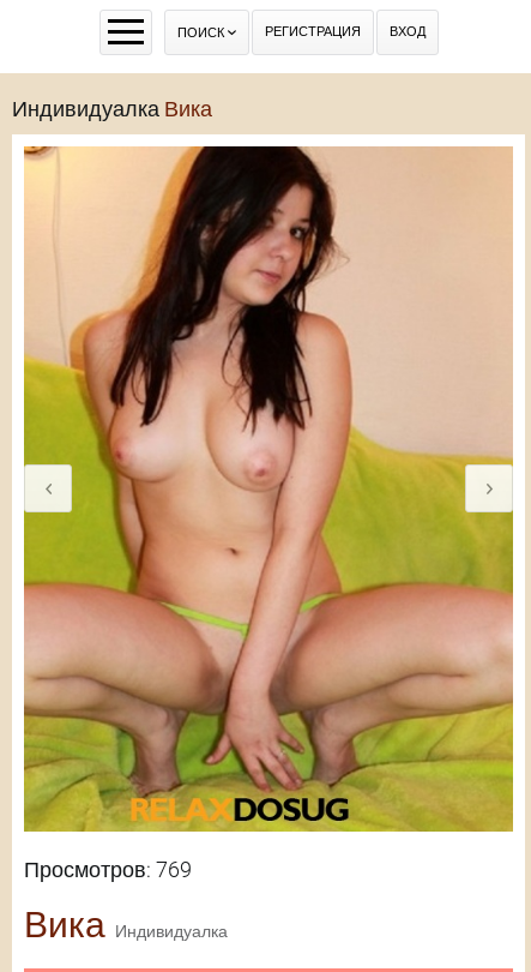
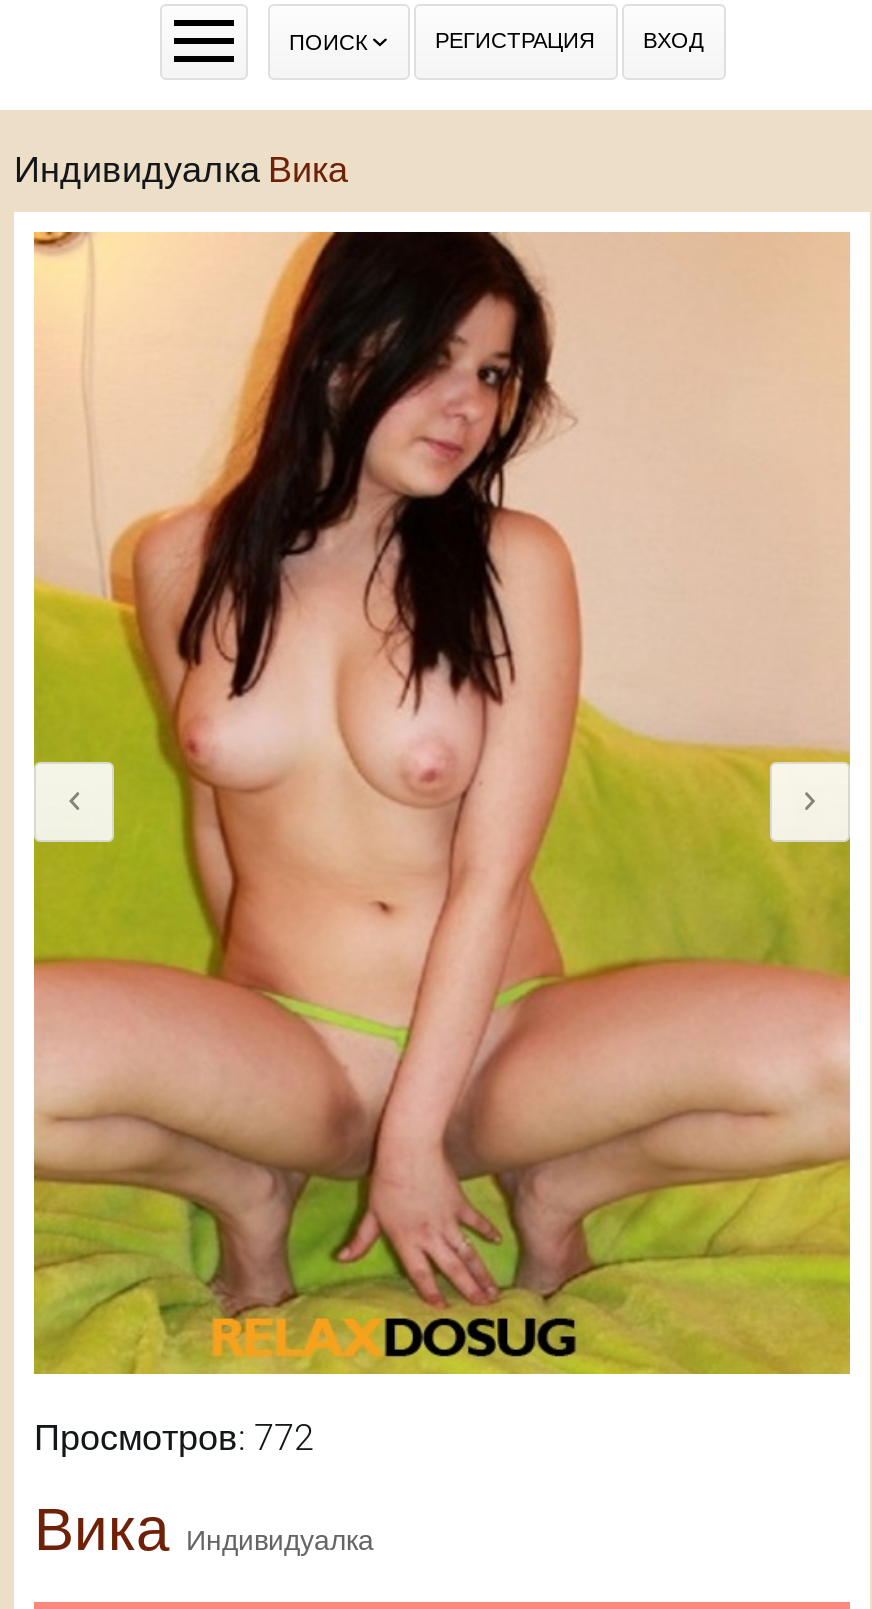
[24,857,192,882] Просмотров: 769 -> [34,1416,314,1458] Просмотров: 772

